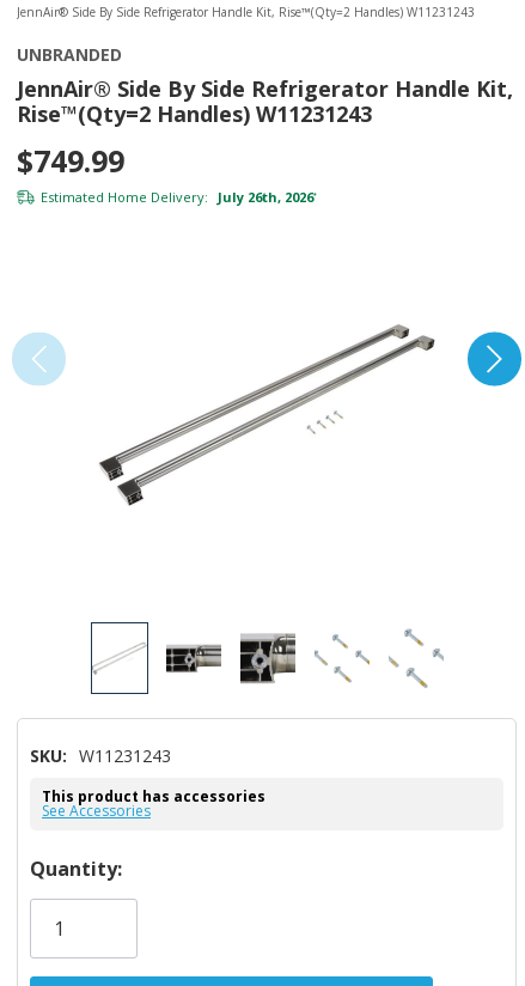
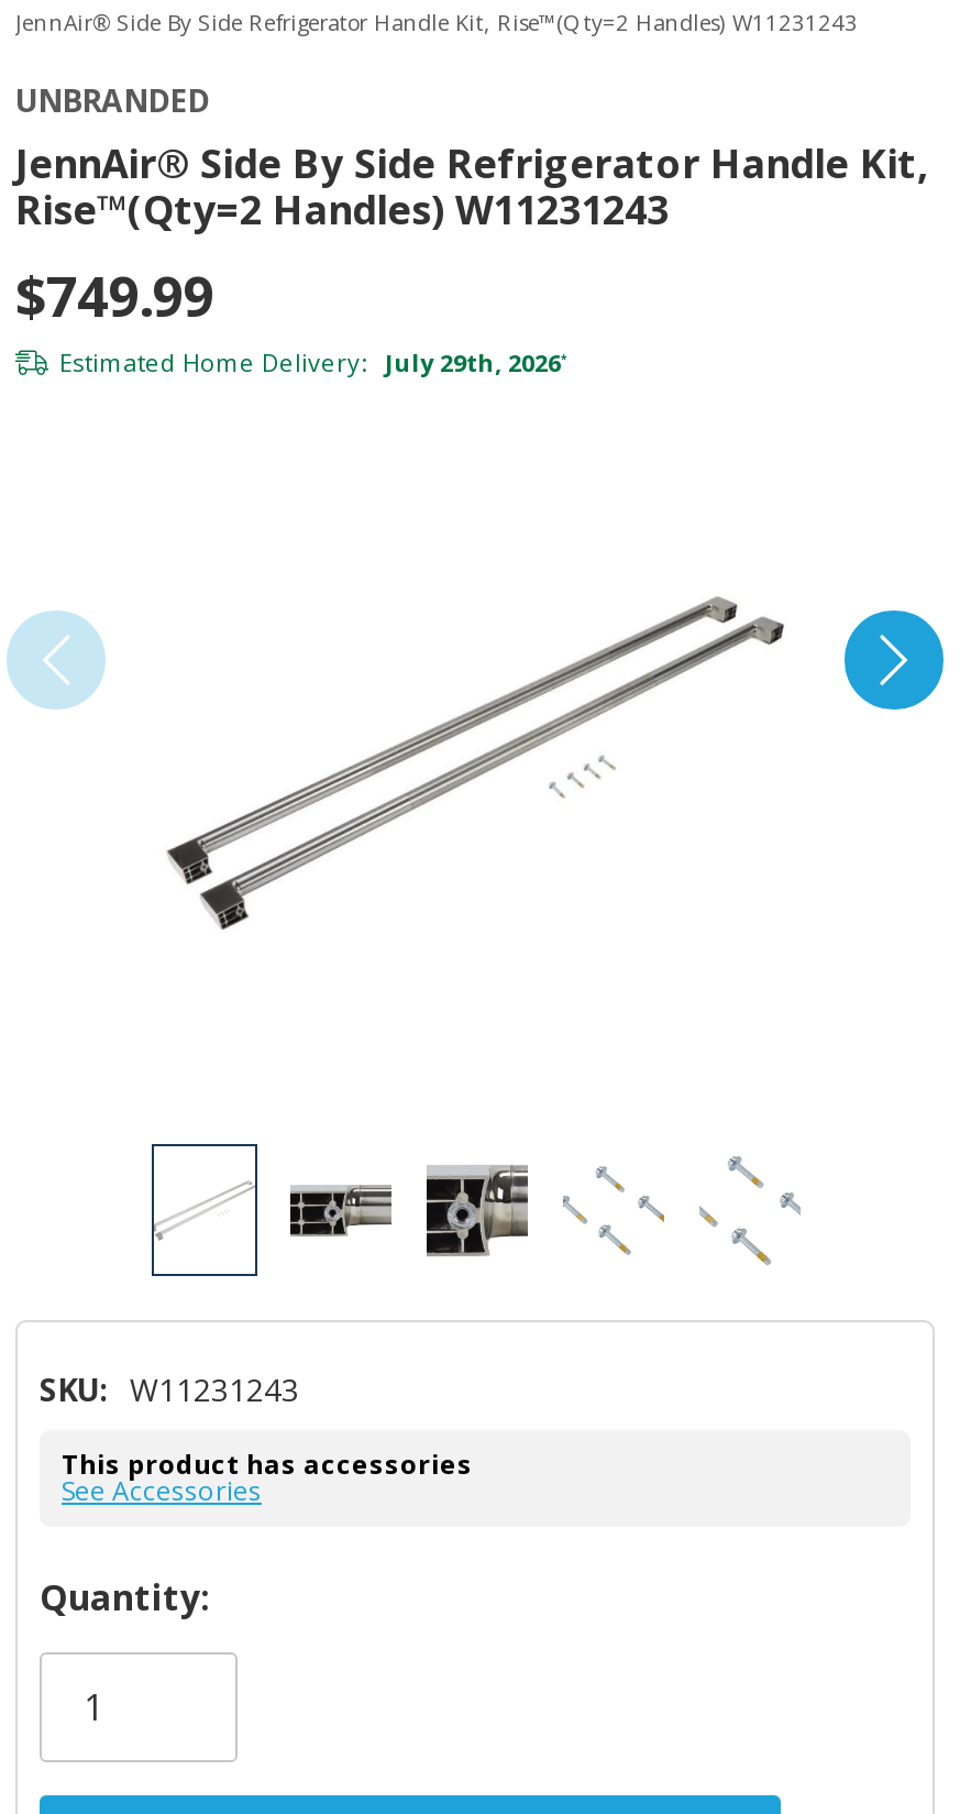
[41,188,317,206] Estimated Home Delivery: July 26th, 2026* -> [59,346,567,379] Estimated Home Delivery: July 29th, 2026*

